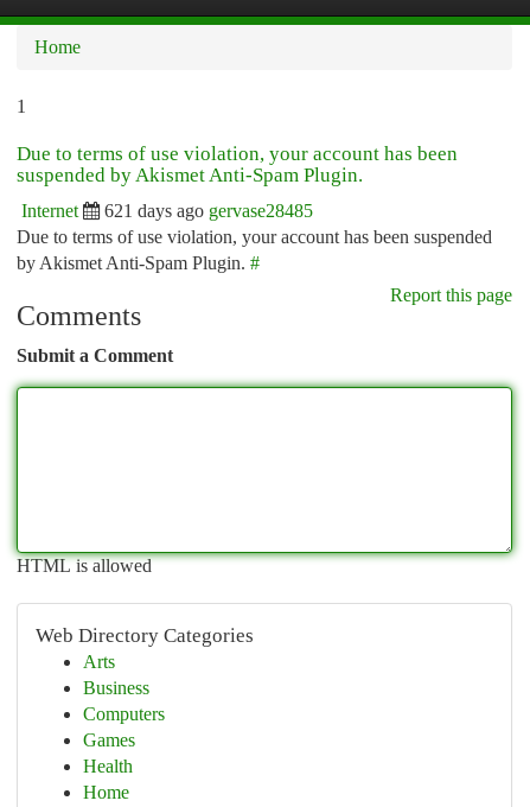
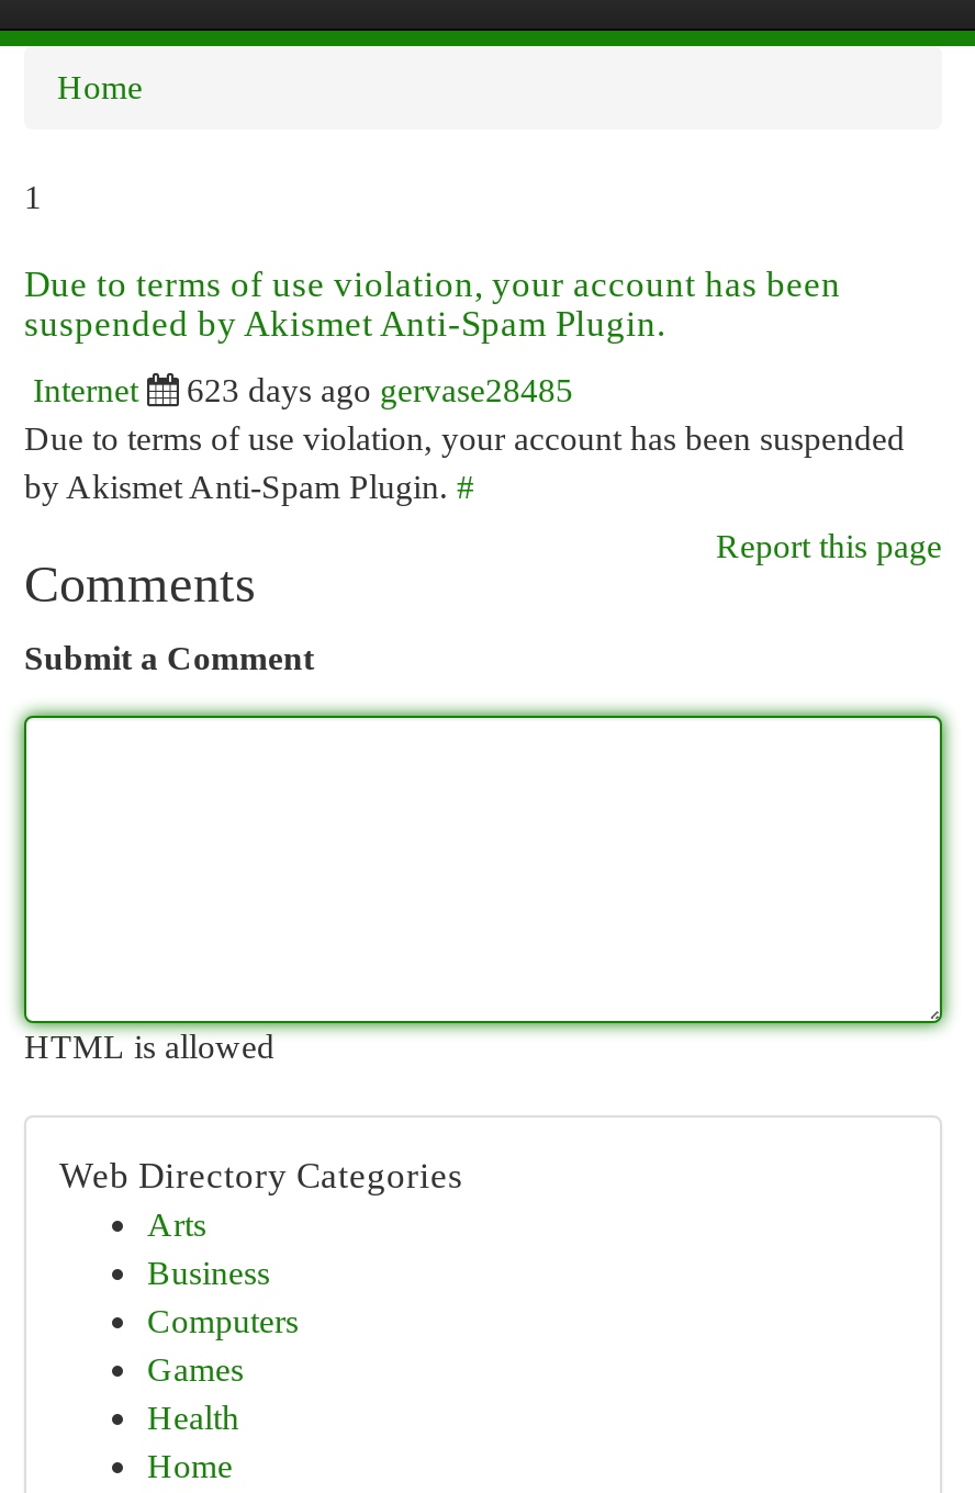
[104,201,313,221] 621 days ago gervase28485 -> [187,371,573,408] 623 days ago gervase28485

